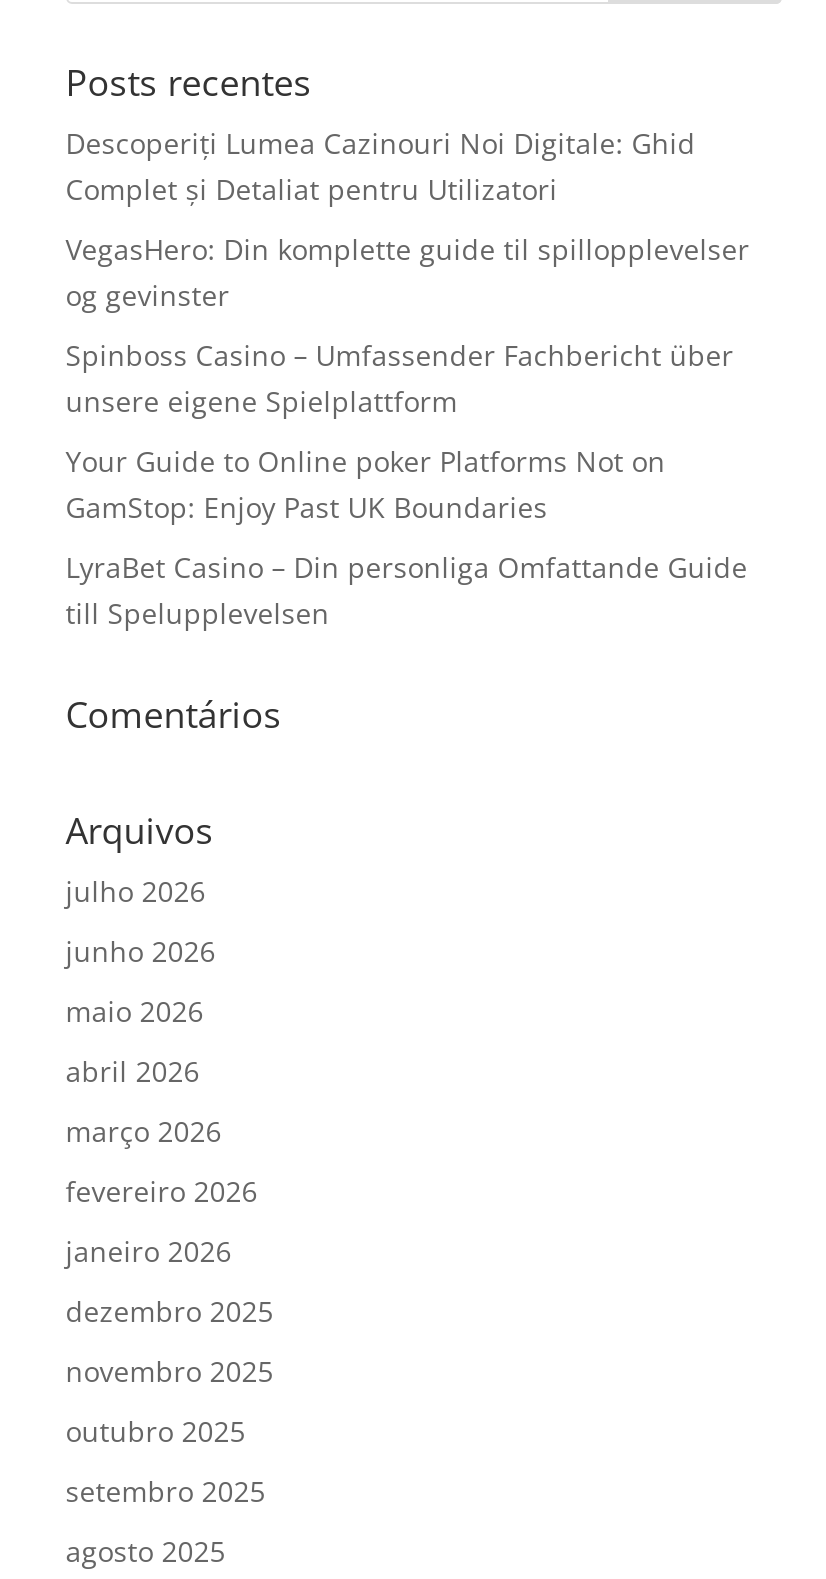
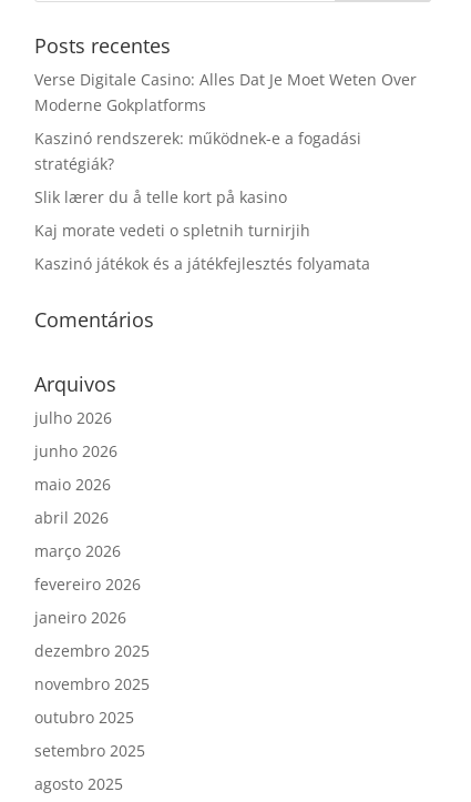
[66,124,696,208] Descoperiți Lumea Cazinouri Noi Digitale: Ghid | Complet și Detaliat pentru Utilizatori -> [34,69,416,115] Verse Digitale Casino: Alles Dat Je Moet Weten Over | Moderne Gokplatforms
[66,230,750,314] VegasHero: Din komplette guide til spillopplevelser | og gevinster -> [34,128,361,174] Kaszinó rendszerek: működnek-e a fogadási | stratégiák?
[66,336,734,420] Spinboss Casino – Umfassender Fachbericht über | unsere eigene Spielplattform -> [34,186,287,207] Slik lærer du å telle kort på kasino
[66,442,666,526] Your Guide to Online poker Platforms Not on | GamStop: Enjoy Past UK Boundaries -> [34,220,310,241] Kaj morate vedeti o spletnih turnirjih
[66,548,748,632] LyraBet Casino – Din personliga Omfattande Guide | till Spelupplevelsen -> [34,253,370,274] Kaszinó játékok és a játékfejlesztés folyamata

